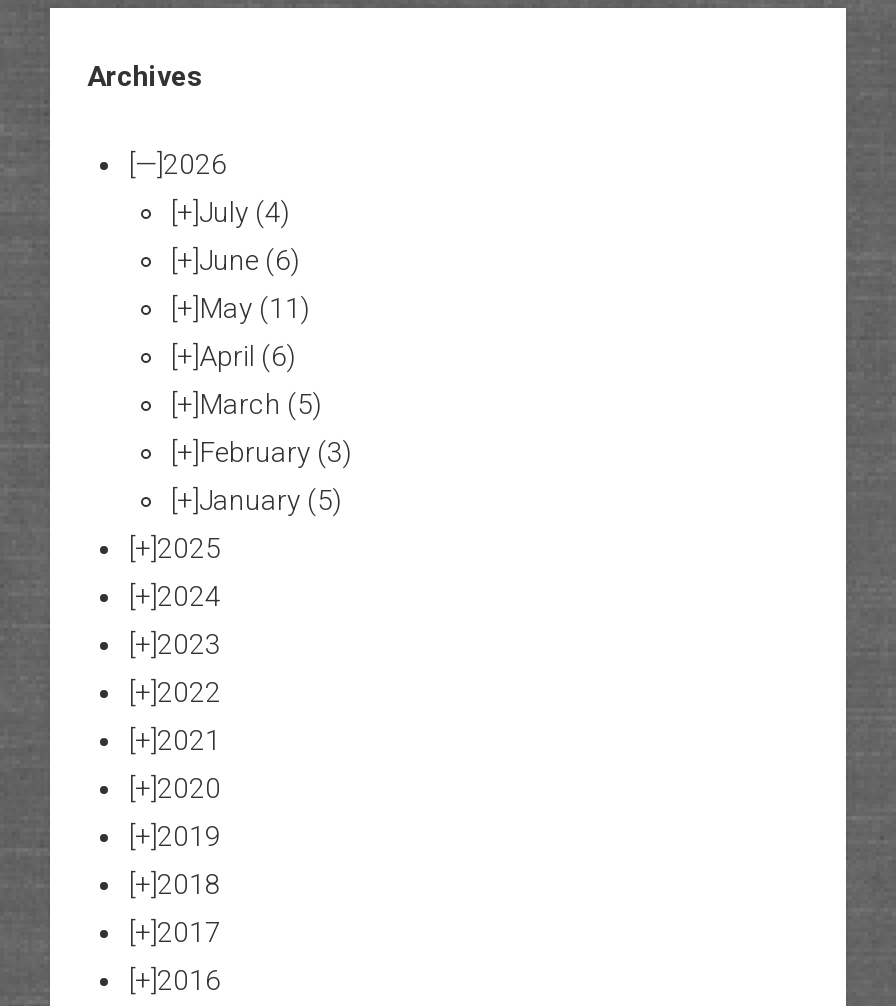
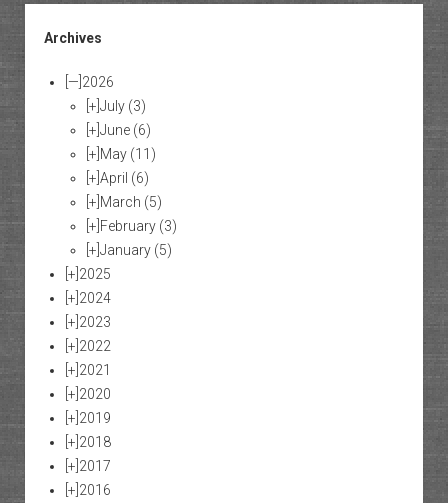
[171,196,291,228] [+]July (4) -> [85,98,145,114] [+]July (3)

